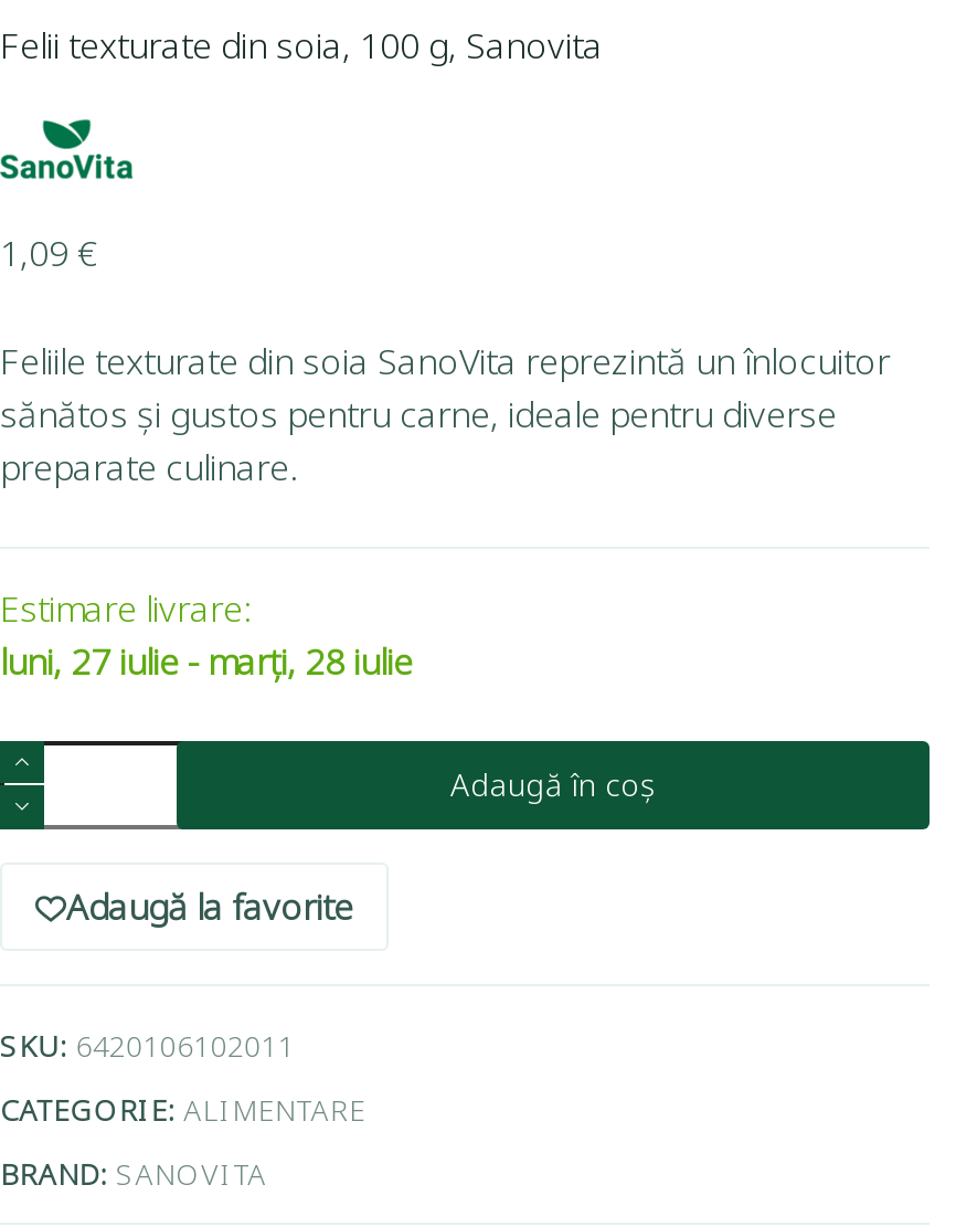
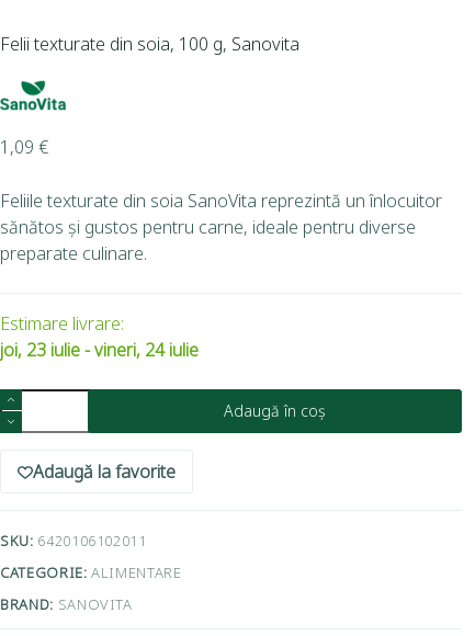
[0,636,413,685] luni, 27 iulie - marți, 28 iulie -> [0,337,199,361] joi, 23 iulie - vineri, 24 iulie

